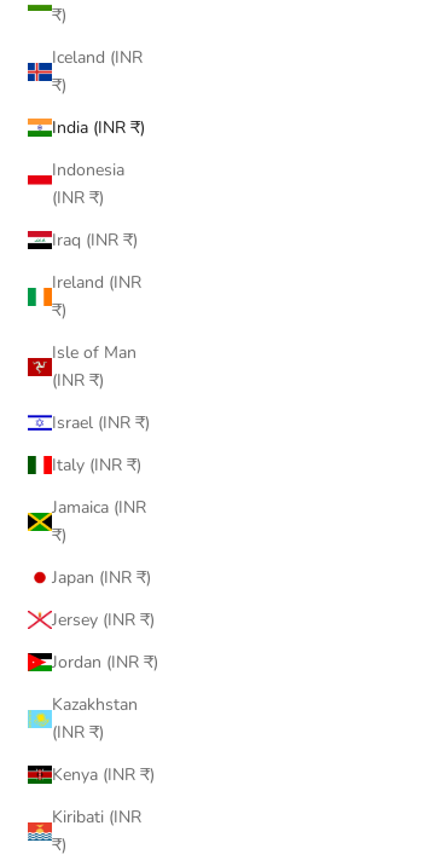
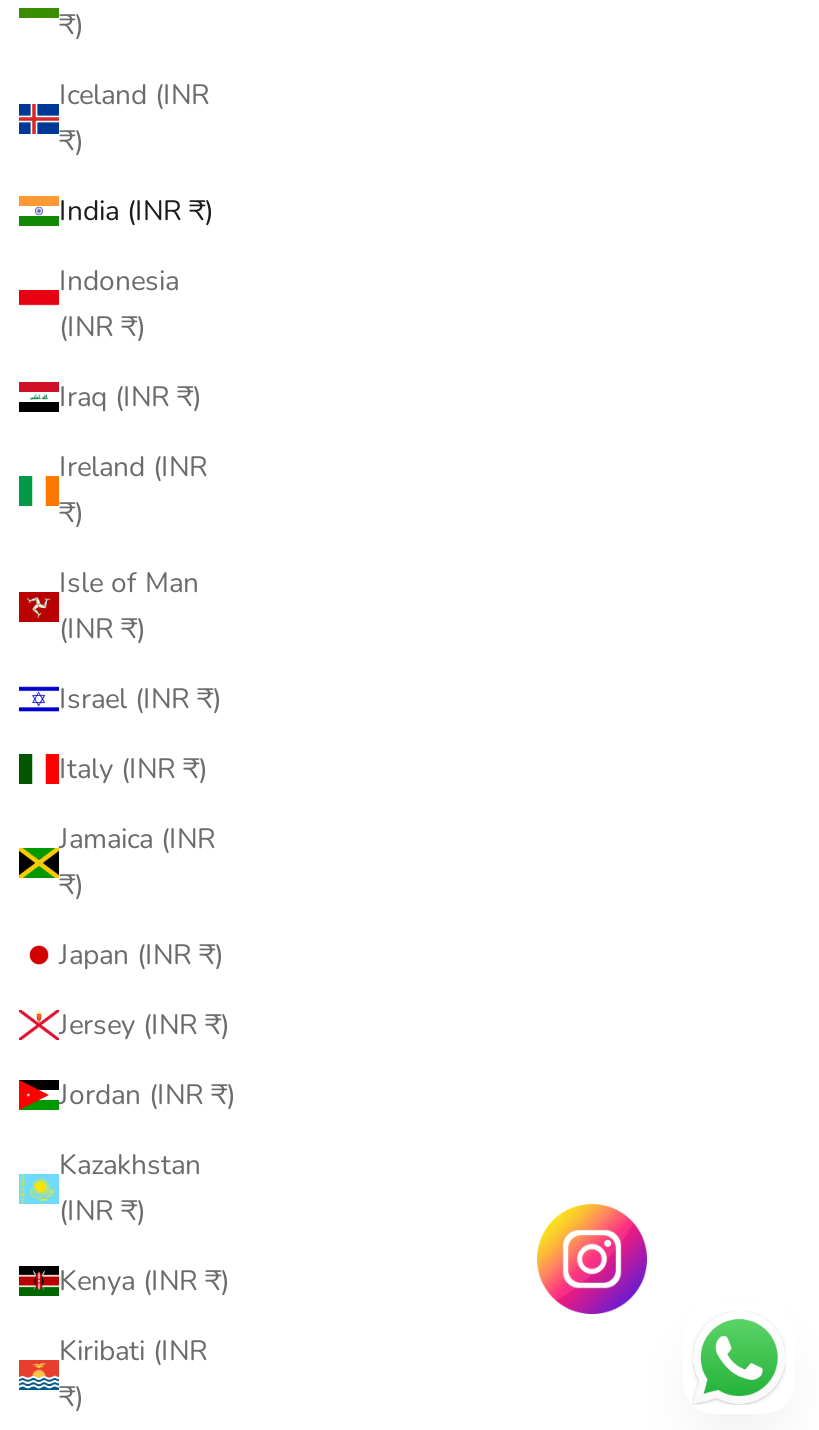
none -> [535,1202,649,1316] [image]
none -> [699,1316,781,1398] [image]

